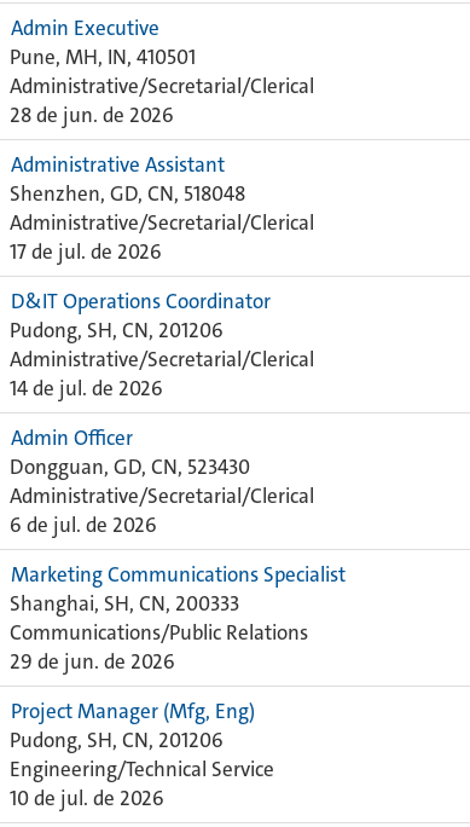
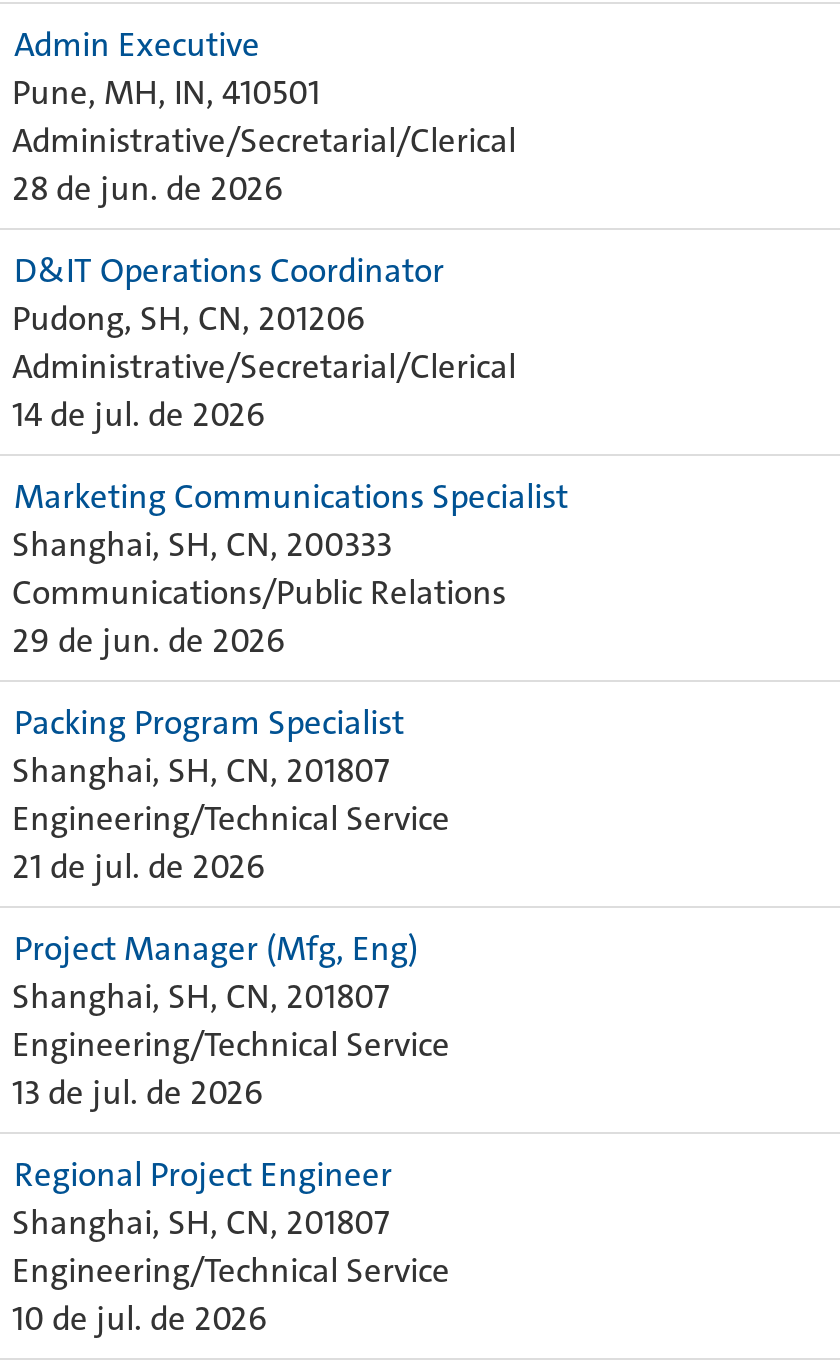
[10,151,314,265] Administrative Assistant | Shenzhen, GD, CN, 518048 | Administrative/Secretarial/Clerical | 17 de jul. de 2026 -> none
moved [10,288,314,401] -> [12,248,516,436]: D&IT Operations Coordinator | Pudong, SH, CN, 201206 | Administrative/Secretarial/Clerical | 14 de jul. de 2026
[10,424,314,538] Admin Officer | Dongguan, GD, CN, 523430 | Administrative/Secretarial/Clerical | 6 de jul. de 2026 -> none
moved [10,561,346,675] -> [12,474,568,662]: Marketing Communications Specialist | Shanghai, SH, CN, 200333 | Communications/Public Relations | 29 de jun. de 2026
none -> [12,700,450,888] Packing Program Specialist | Shanghai, SH, CN, 201807 | Engineering/Technical Service | 21 de jul. de 2026
moved [11,698,255,724] -> [14,926,418,970]: Project Manager (Mfg, Eng)
[10,727,224,753] Pudong, SH, CN, 201206 -> [12,974,450,1244] Shanghai, SH, CN, 201807 | Engineering/Technical Service | 13 de jul. de 2026 | Regional Project Engineer | Shanghai, SH, CN, 201807

